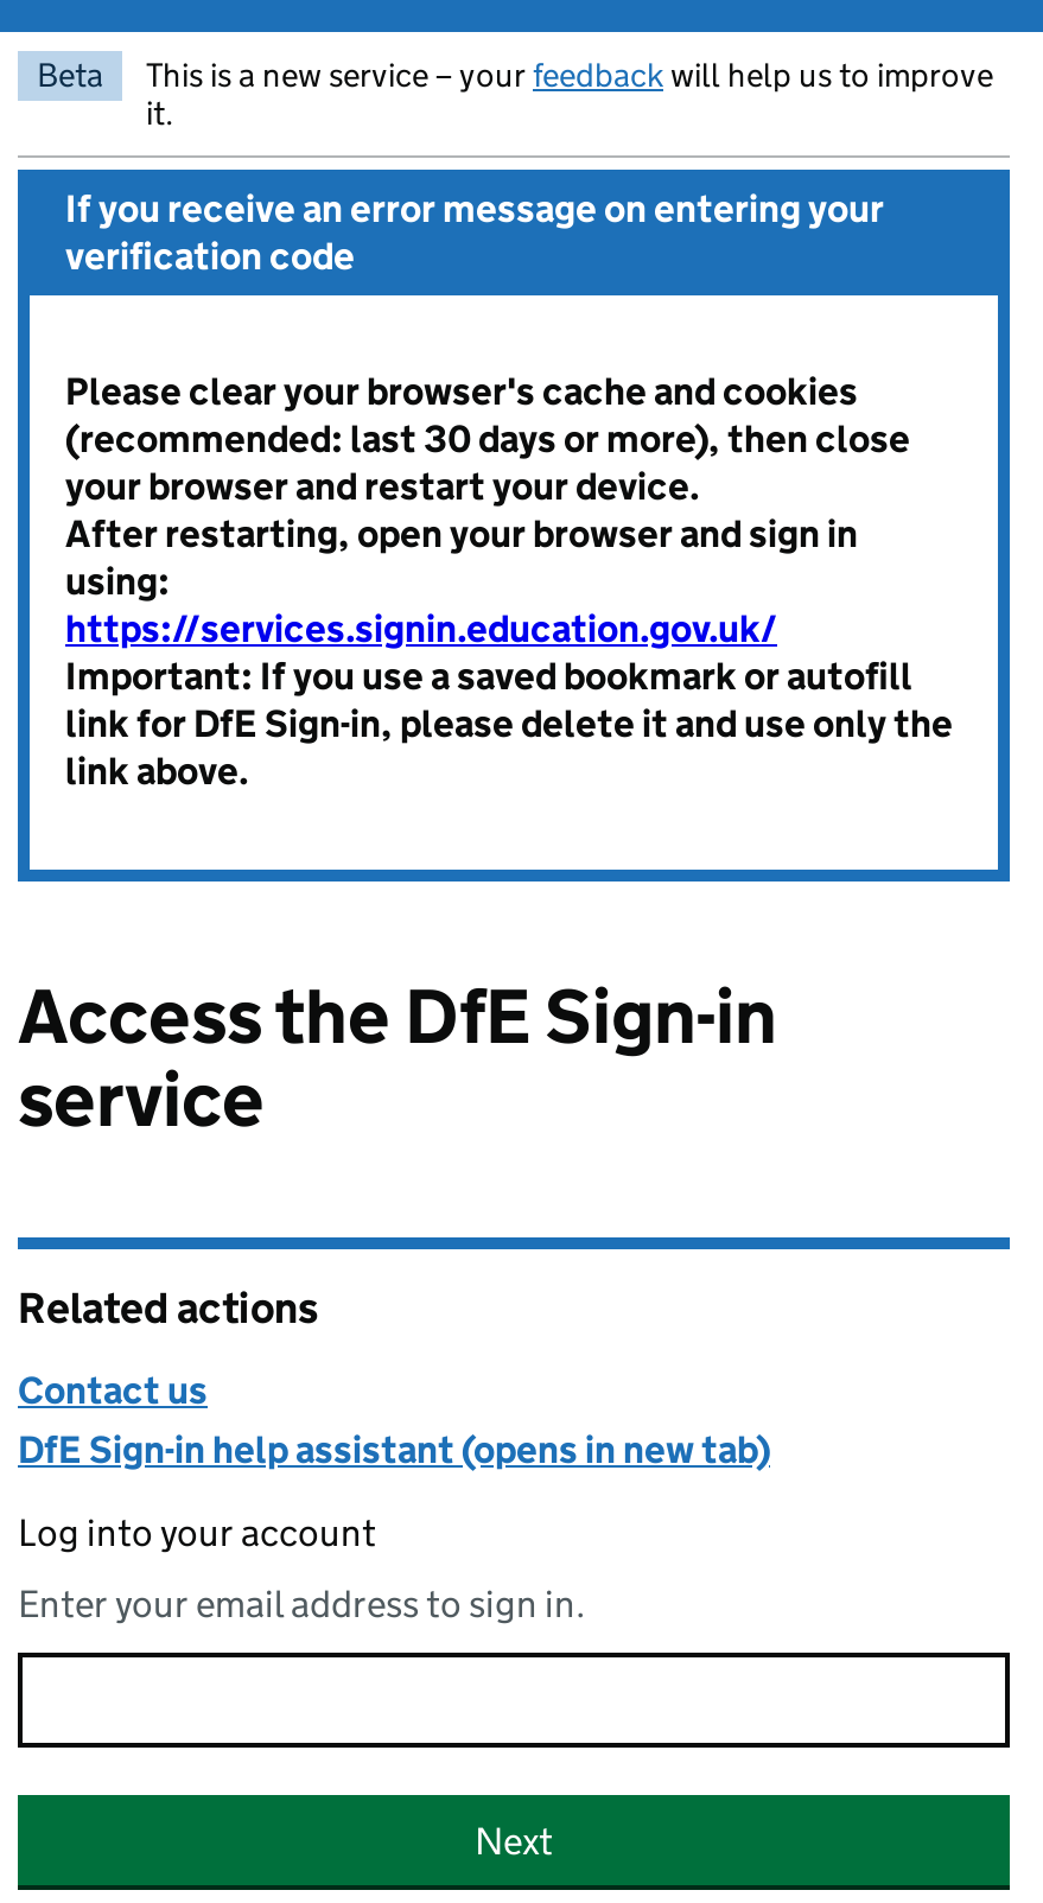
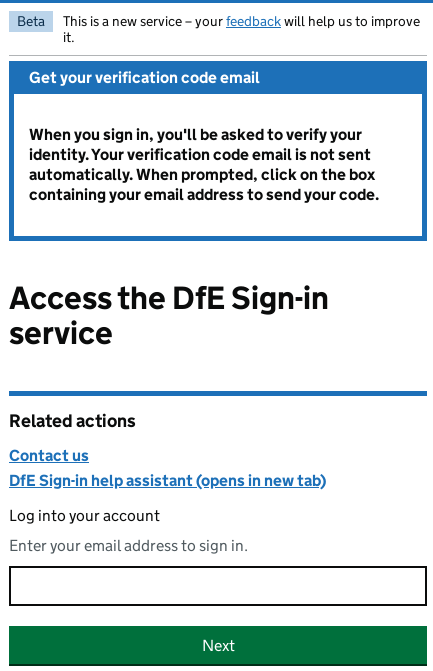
[65,186,884,279] If you receive an error message on entering your | verification code -> [29,68,260,87] Get your verification code email
[65,369,953,794] Please clear your browser's cache and cookies | (recommended: last 30 days or more), then close | your browser and restart your device. | After restarting, open your browser and sign in | using: | https://services.signin.education.gov.uk/ | Important: If you use a saved bookmark or autofill | link for DfE Sign-in, please delete it and use only the | link above. -> [29,125,379,204] When you sign in, you'll be asked to verify your | identity. Your verification code email is not sent | automatically. When prompted, click on the box | containing your email address to send your code.

